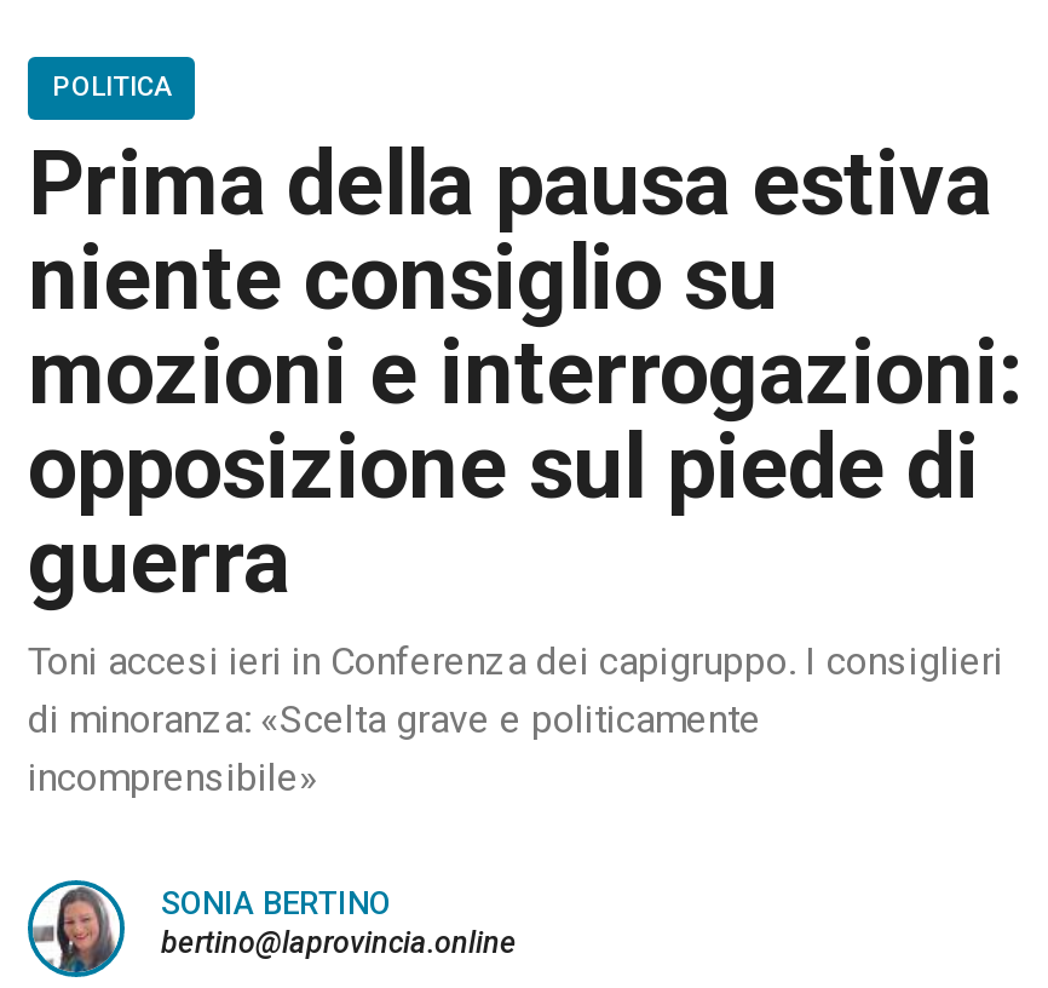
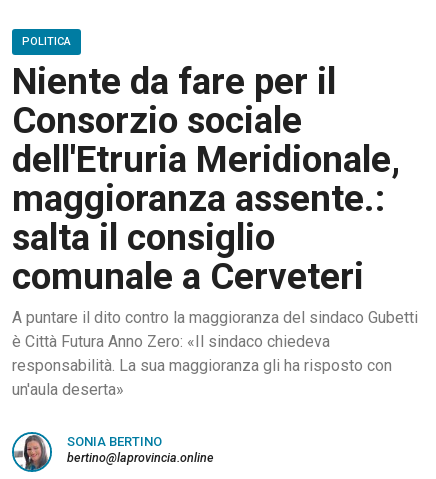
[28,131,1023,799] Prima della pausa estiva | niente consiglio su | mozioni e interrogazioni: | opposizione sul piede di | guerra | Toni accesi ieri in Conferenza dei capigruppo. I consiglieri | di minoranza: «Scelta grave e politicamente | incomprensibile» -> [12,60,418,399] Niente da fare per il | Consorzio sociale | dell'Etruria Meridionale, | maggioranza assente.: | salta il consiglio | comunale a Cerveteri | A puntare il dito contro la maggioranza del sindaco Gubetti | è Città Futura Anno Zero: «Il sindaco chiedeva | responsabilità. La sua maggioranza gli ha risposto con | un'aula deserta»

